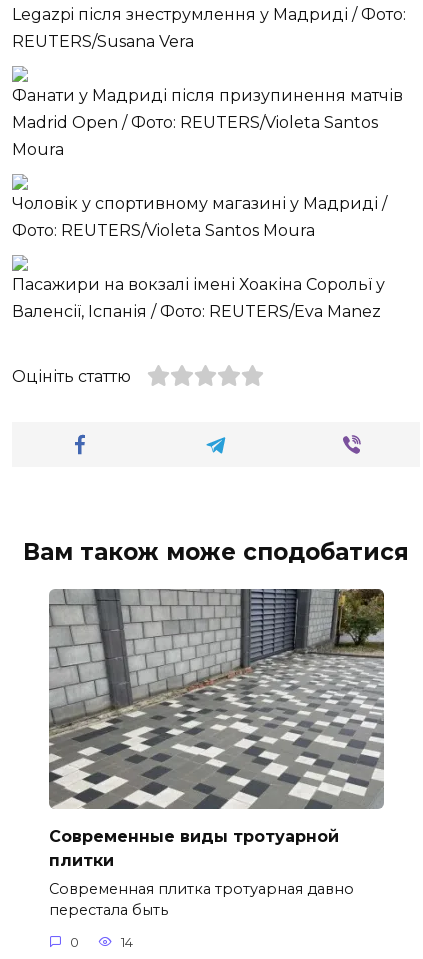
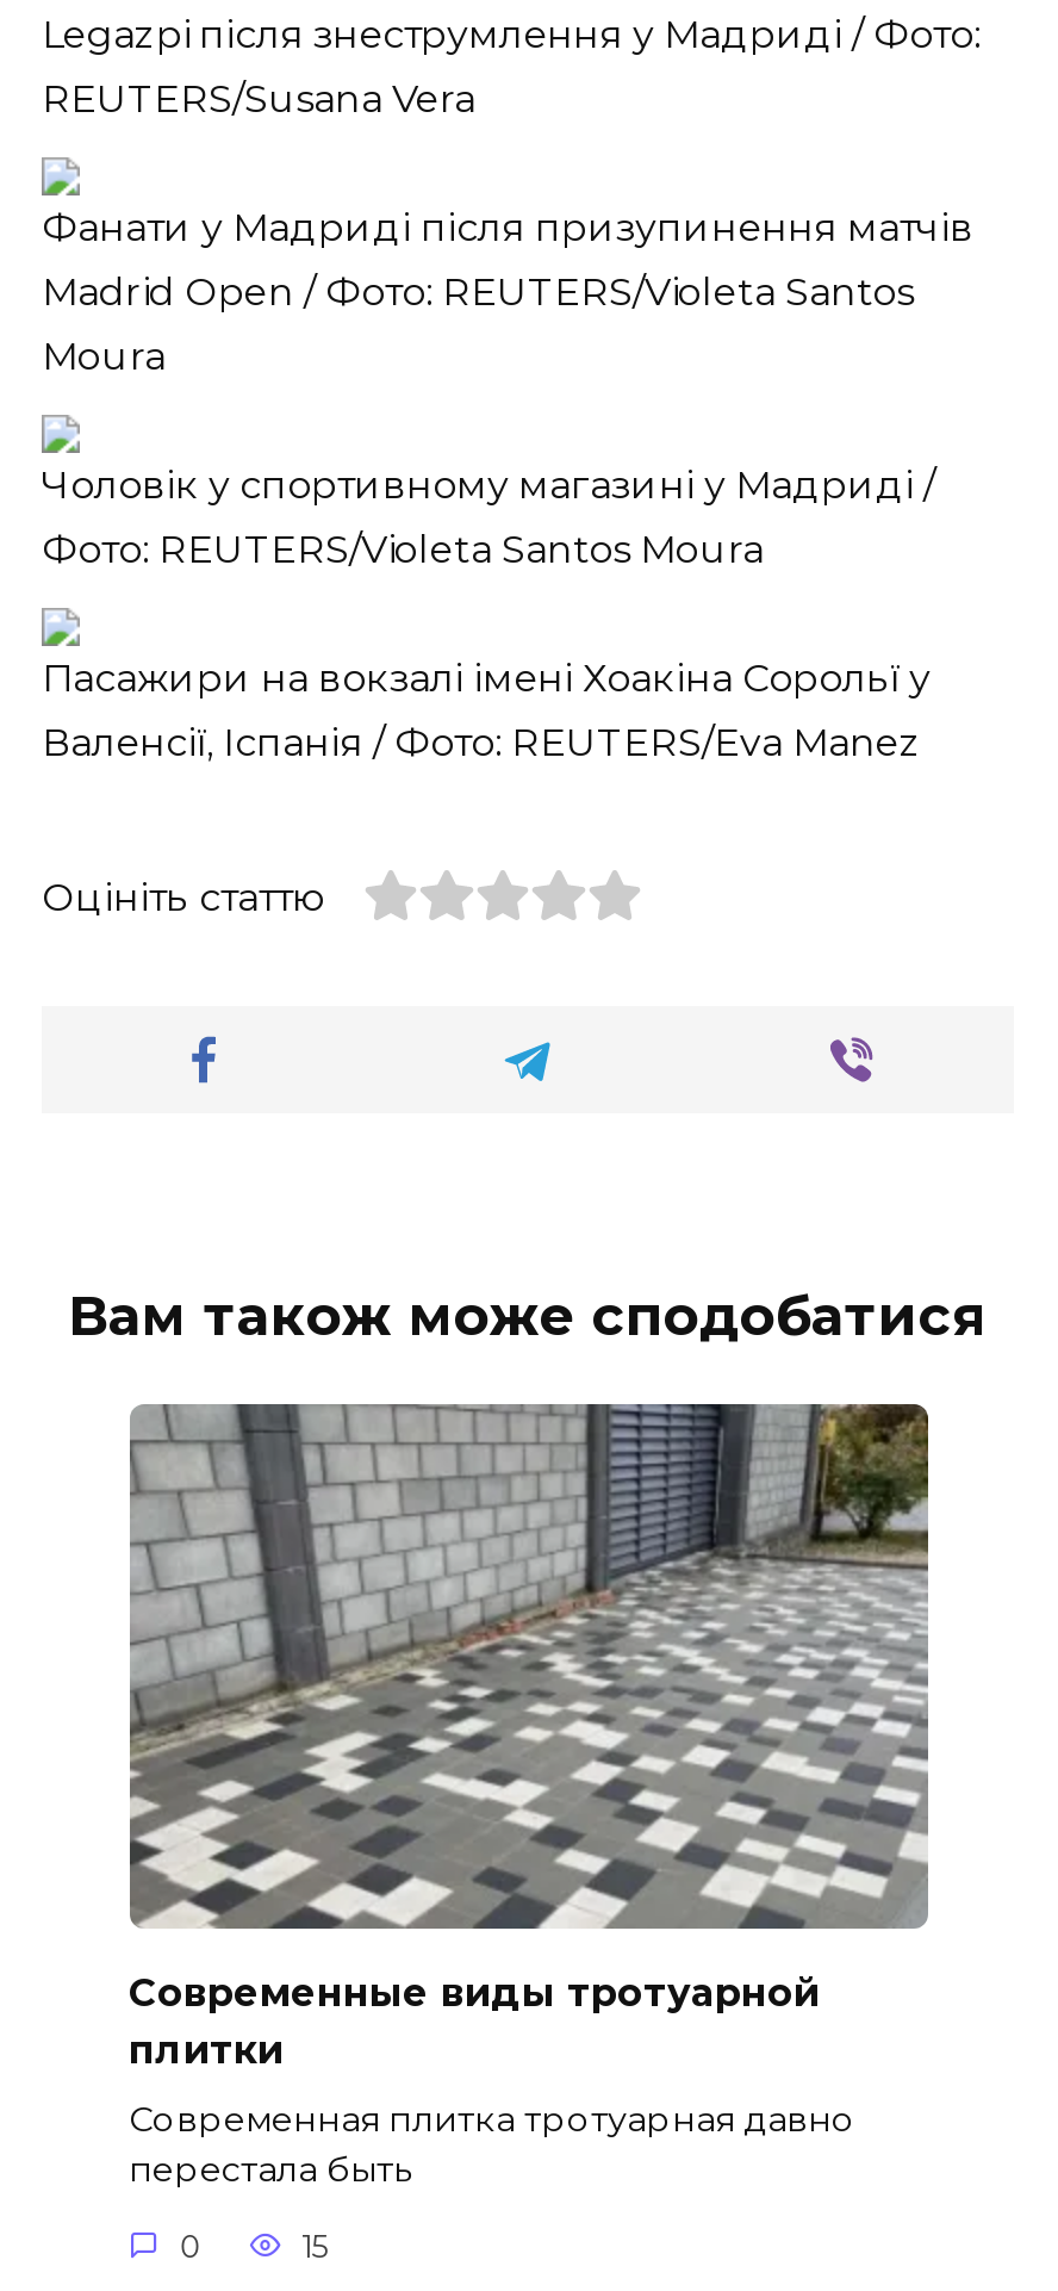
[121,935,133,950] 14 -> [301,2229,328,2265] 15

